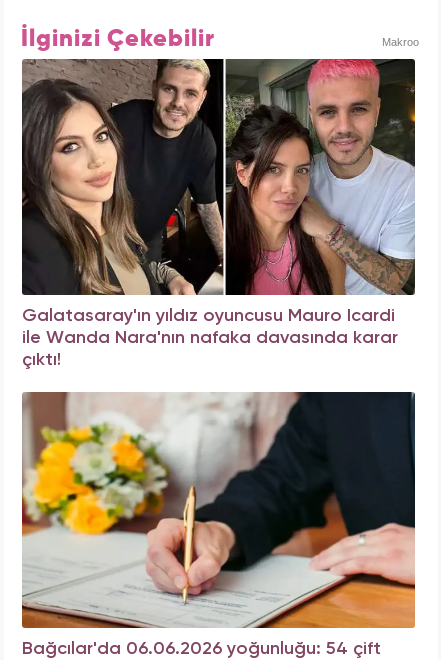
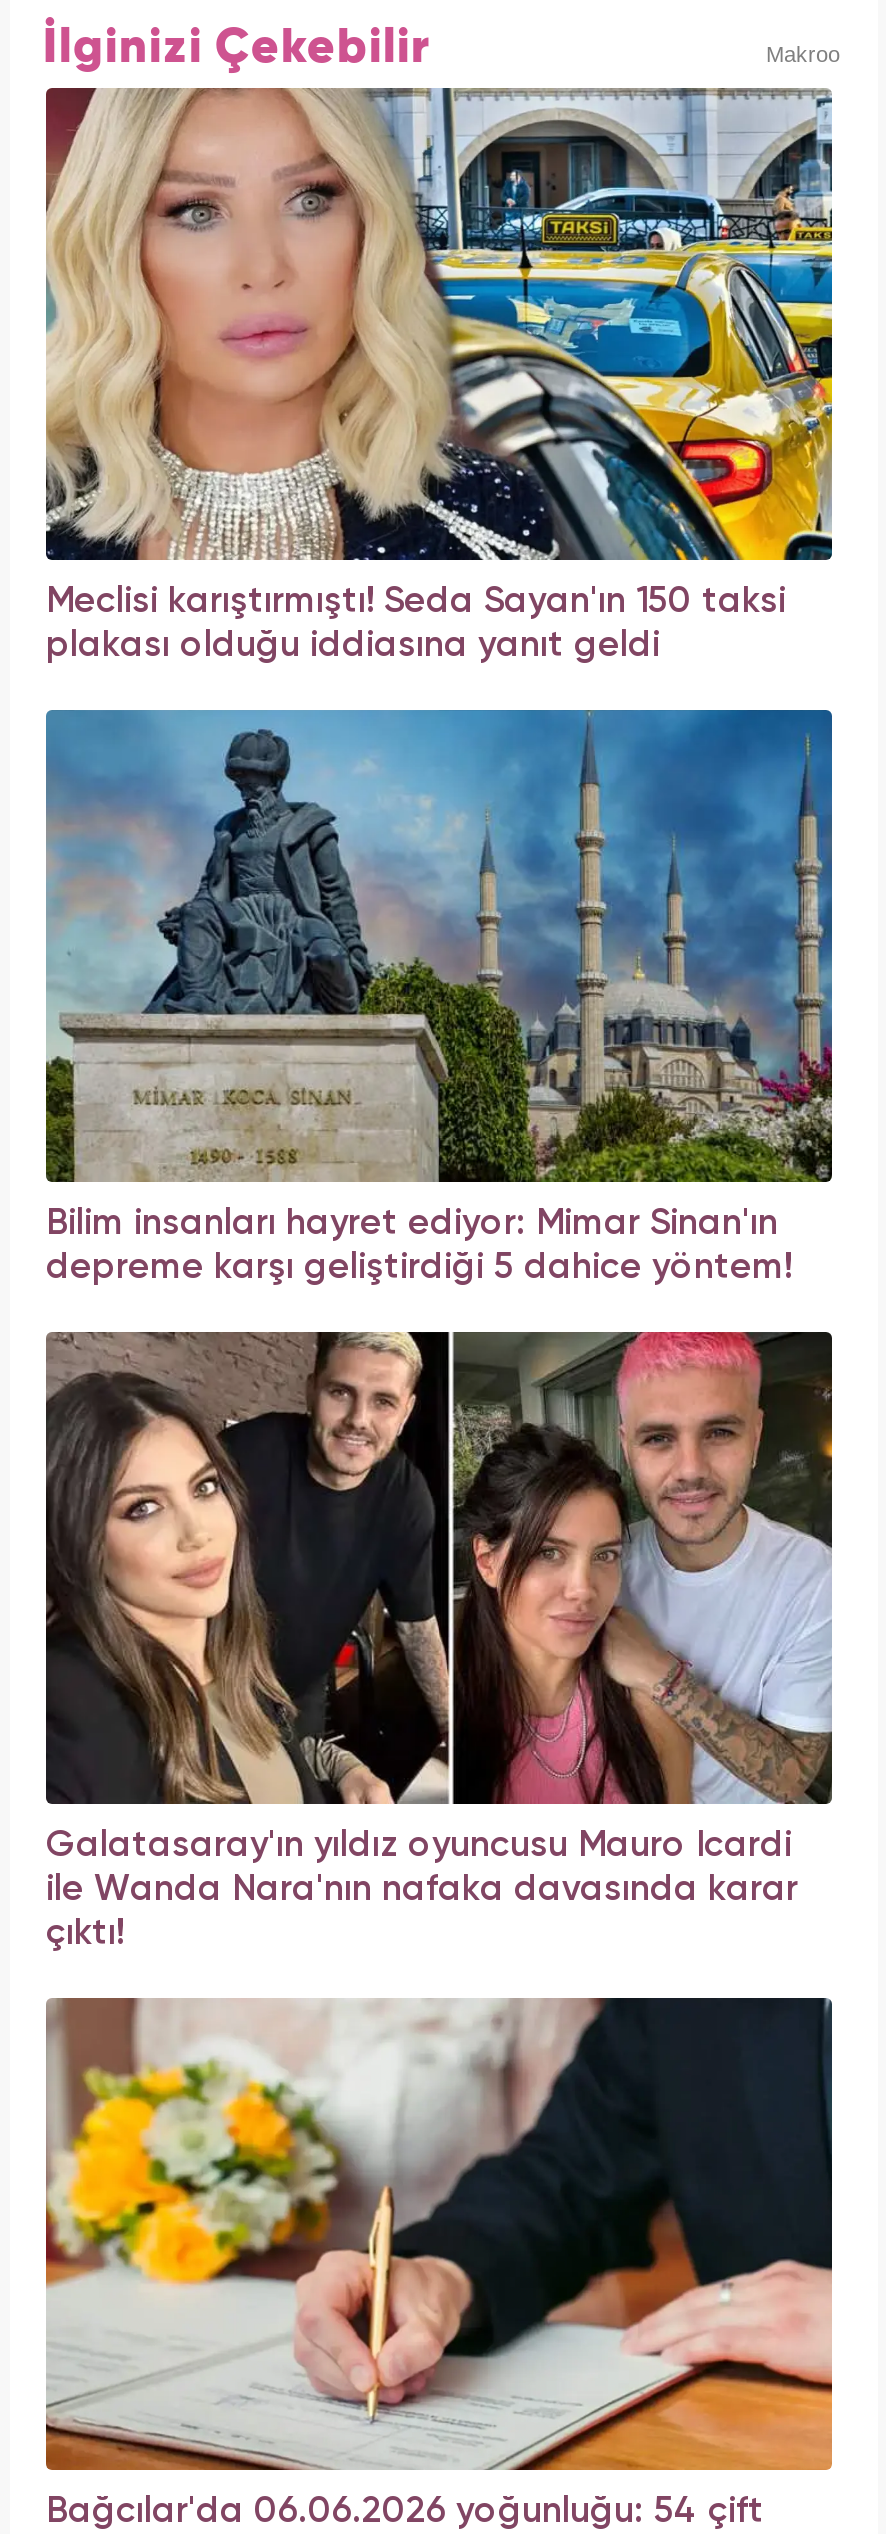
none -> [44,86,834,663] [image] | Meclisi karıştırmıştı! Seda Sayan'ın 150 taksi | plakası olduğu iddiasına yanıt geldi
none -> [44,708,834,1285] [image] | Bilim insanları hayret ediyor: Mimar Sinan'ın | depreme karşı geliştirdiği 5 dahice yöntem!

